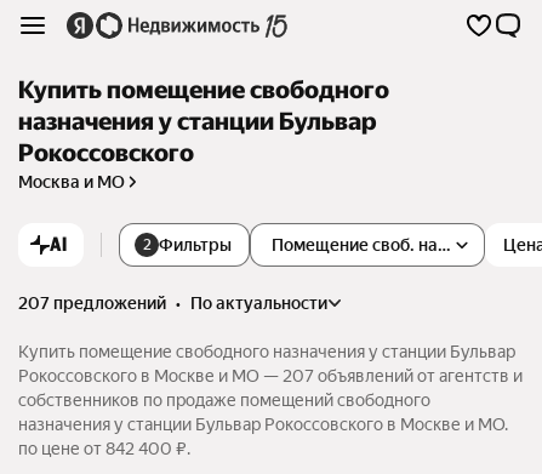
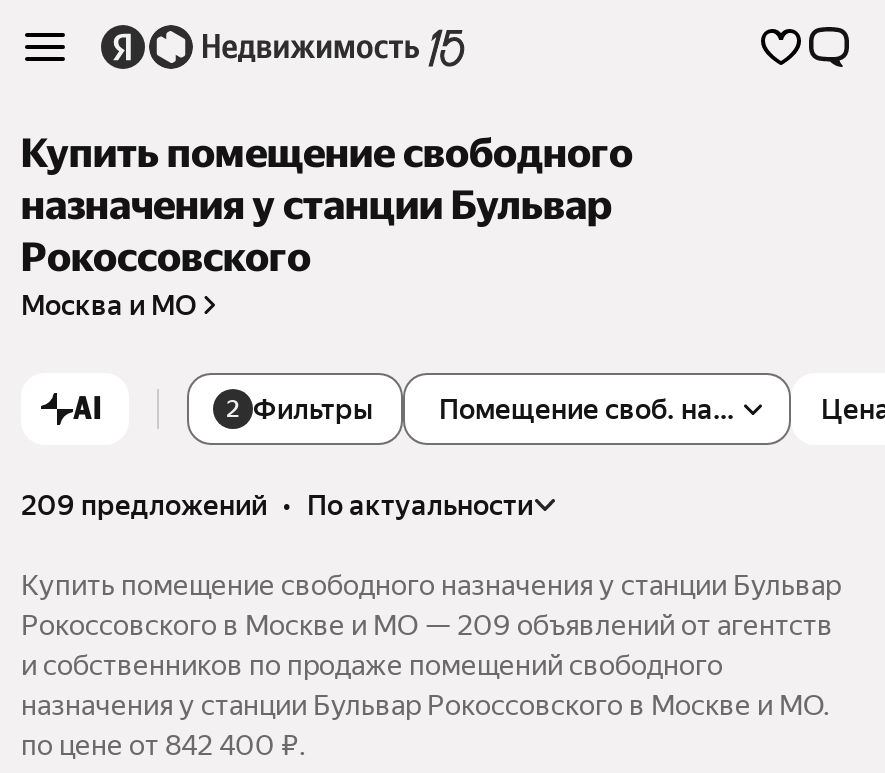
[18,294,327,313] 207 предложений • по актуальности -> [21,489,533,521] 209 предложений • по актуальности
[18,366,523,410] Рокоссовского в Москве и МО — 207 объявлений от агентств и | собственников по продаже помещений свободного -> [21,609,833,681] Рокоссовского в Москве и МО — 209 объявлений от агентств | и собственников по продаже помещений свободного

